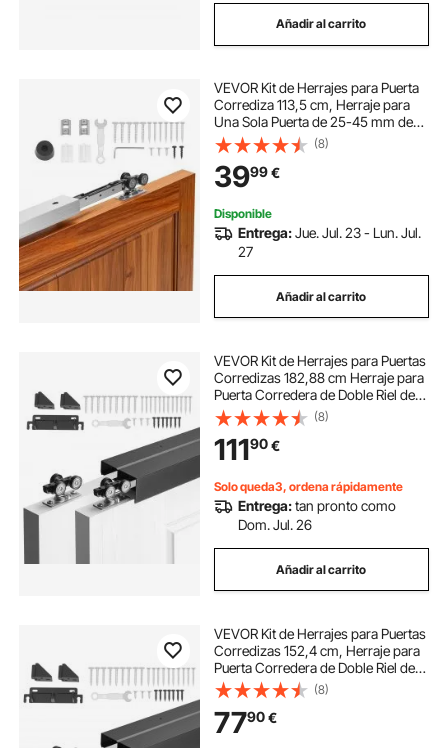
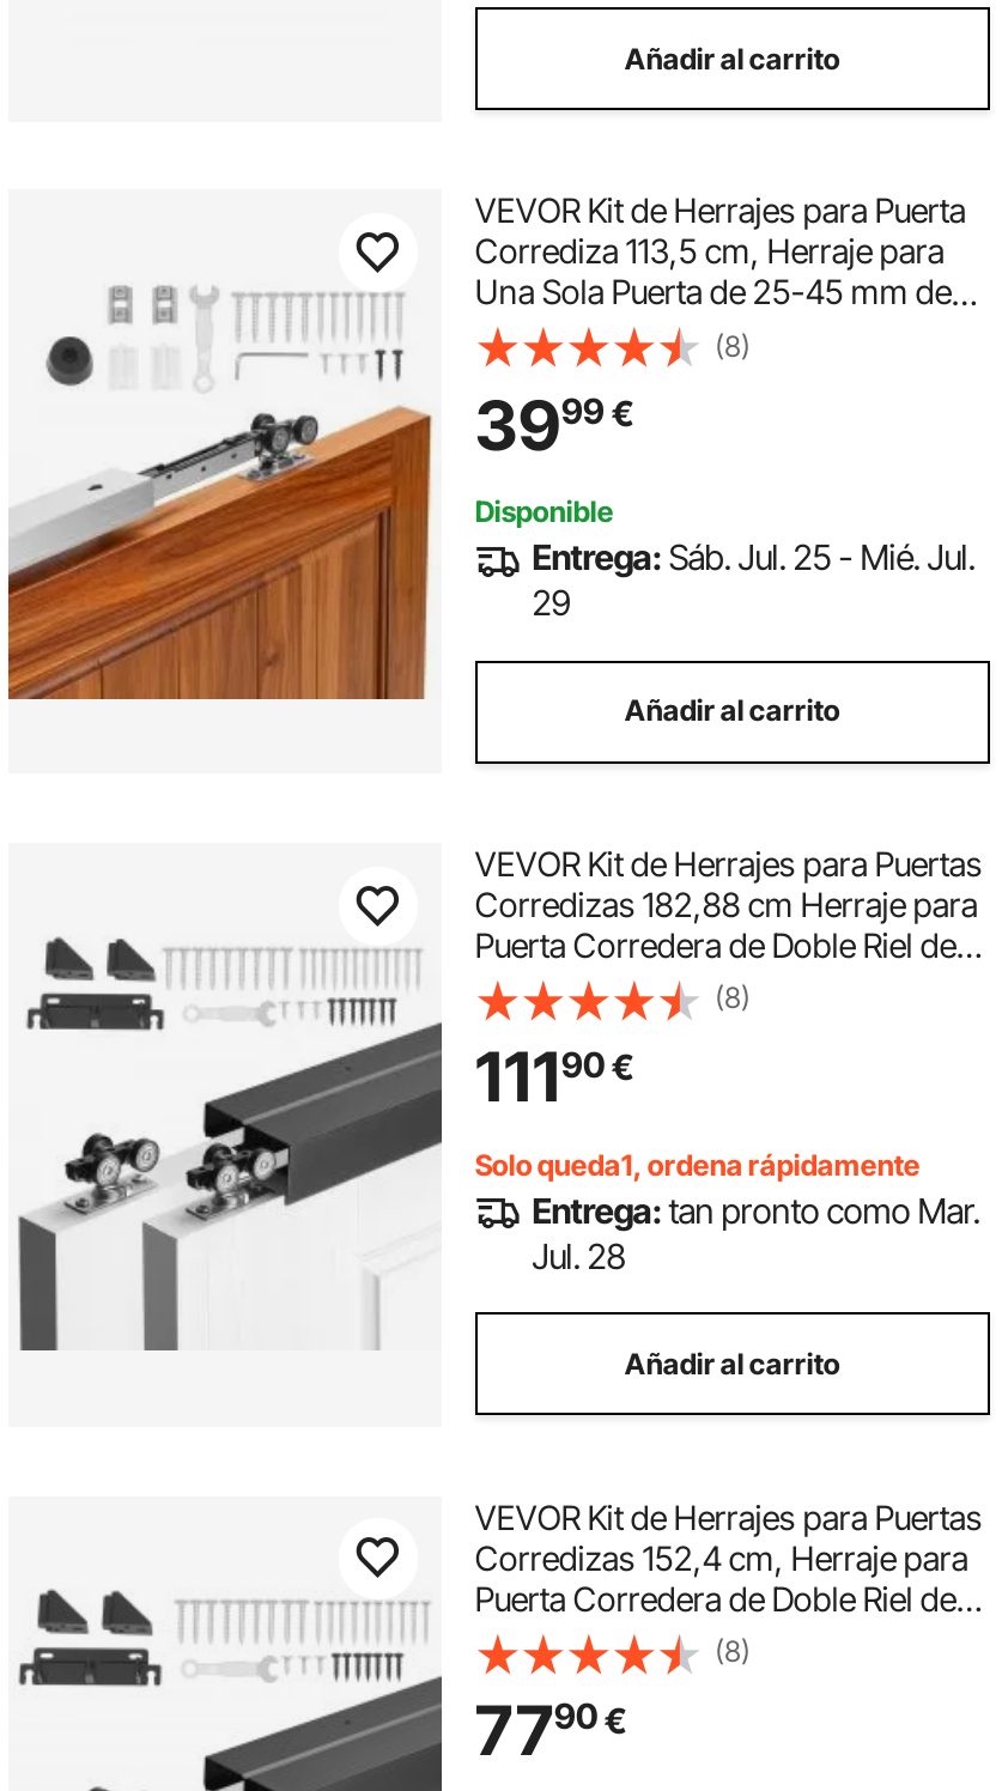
[238,224,421,241] Entrega: Jue. Jul. 23 - Lun. Jul. -> [532,537,975,577] Entrega: Sáb. Jul. 25 - Mié. Jul.
[238,243,253,260] 27 -> [532,582,570,623] 29
[214,478,403,533] Solo queda3, ordena rápidamente | Entrega: tan pronto como | Dom. Jul. 26 -> [475,1146,980,1276] Solo queda1, ordena rápidamente | Entrega: tan pronto como Mar. | Jul. 28

